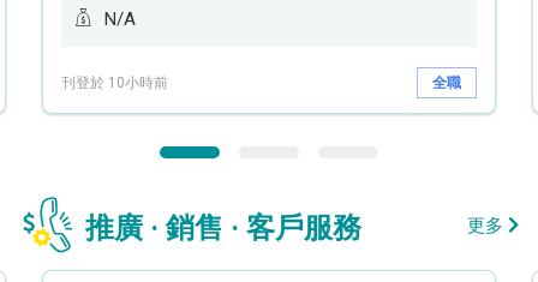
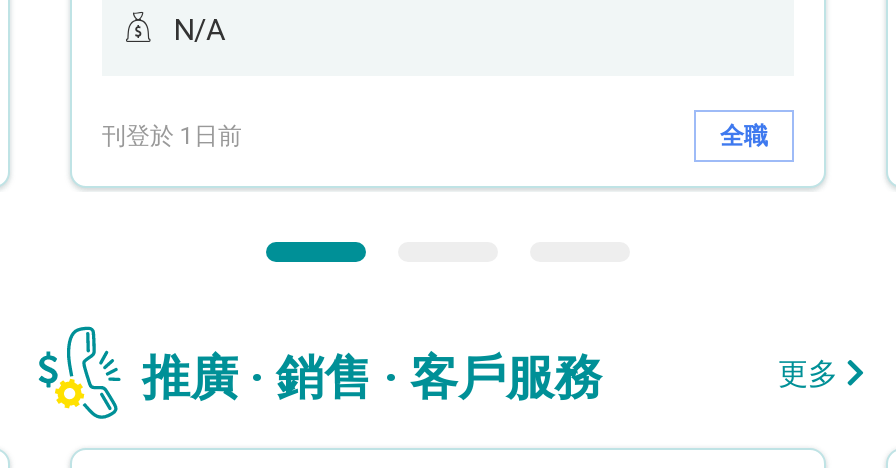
[61,74,168,91] 刊登於 10小時前 -> [102,121,242,149] 刊登於 1日前

